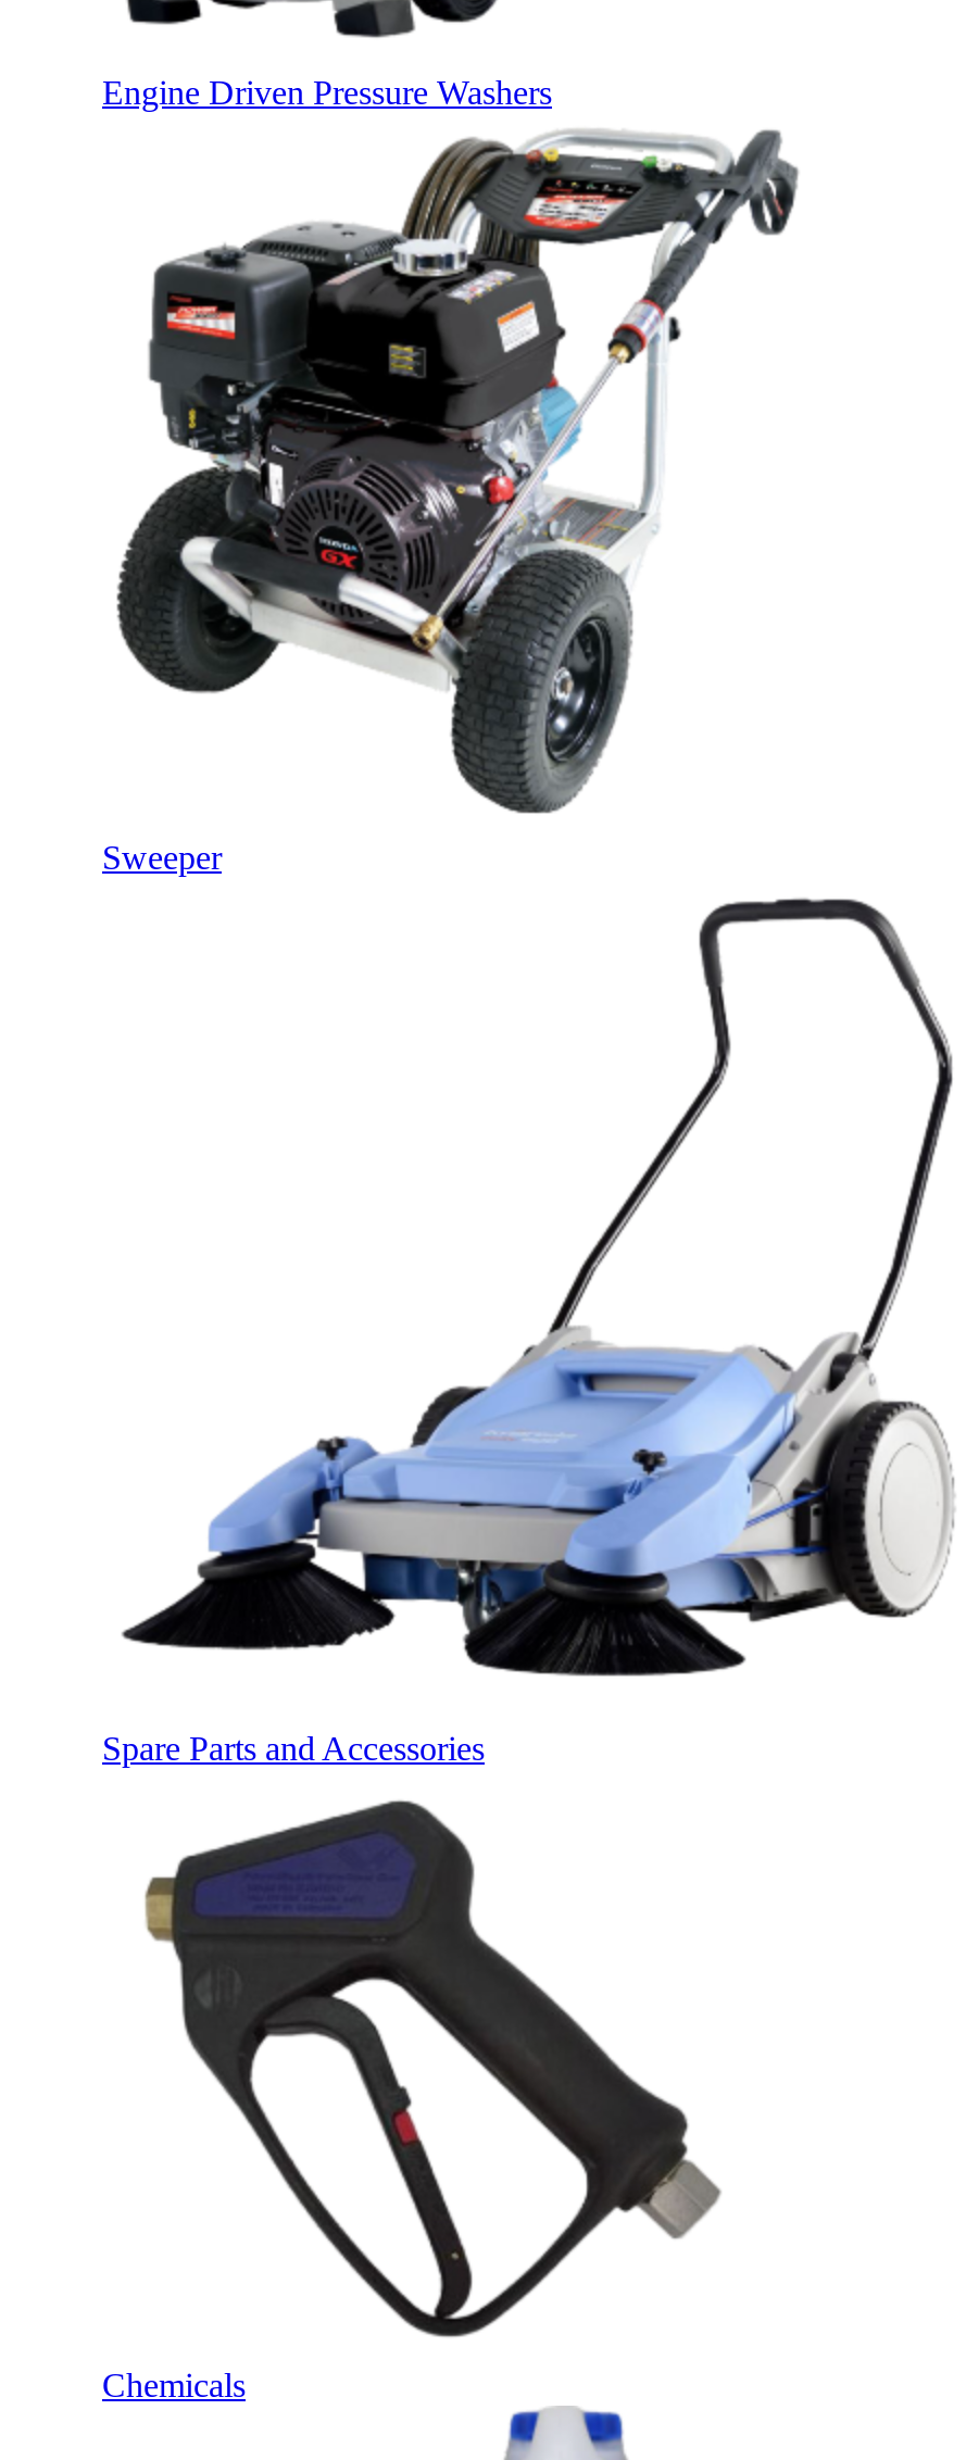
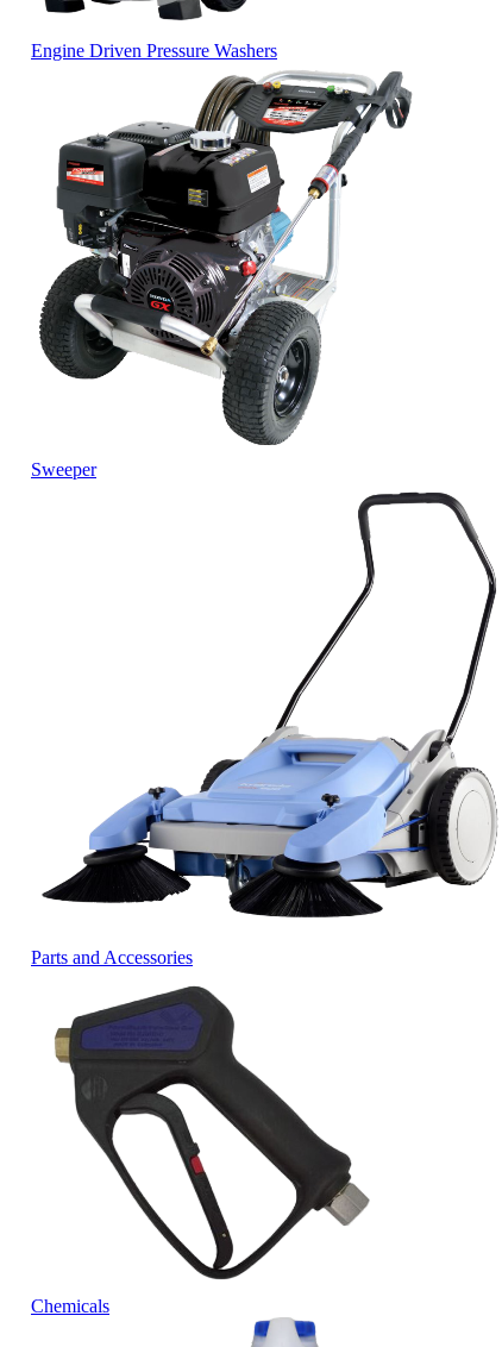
[102,1730,485,1767] Spare Parts and Accessories -> [31,948,193,968] Parts and Accessories

